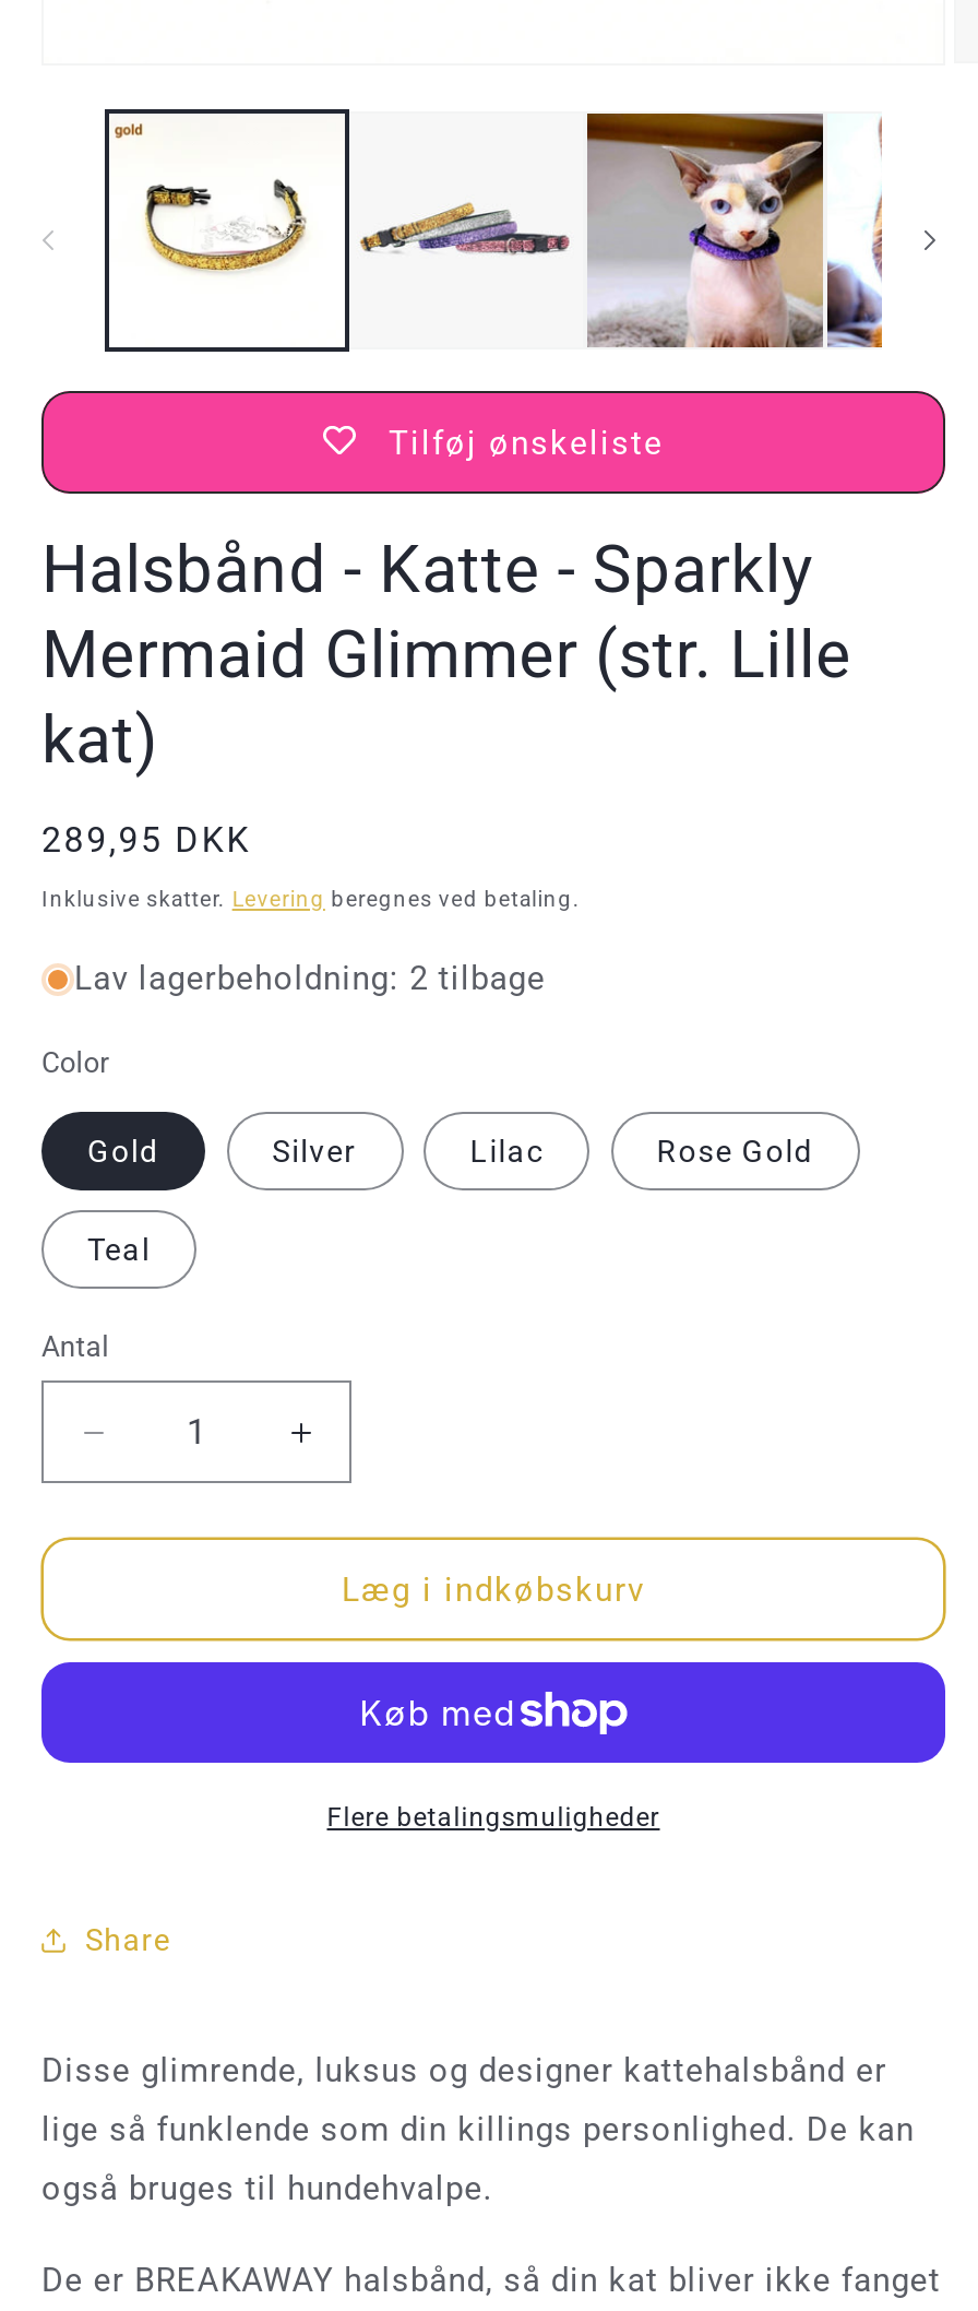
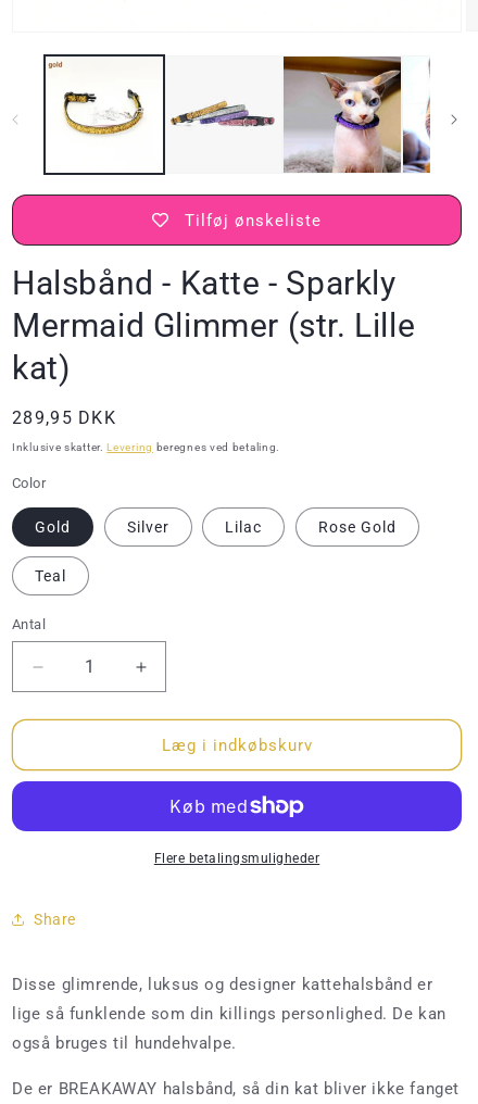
[74,959,546,999] Lav lagerbeholdning: 2 tilbage -> none

